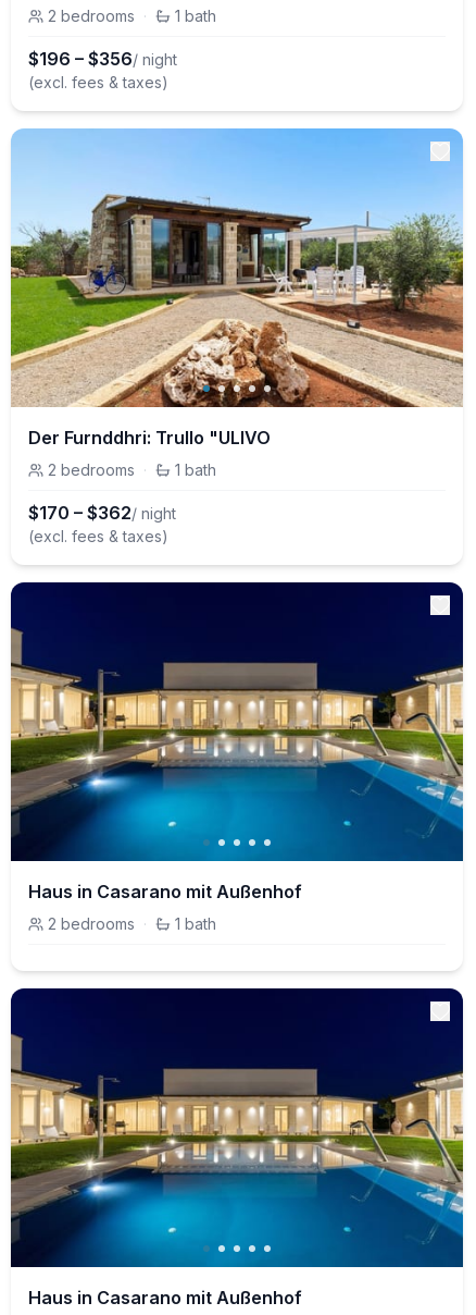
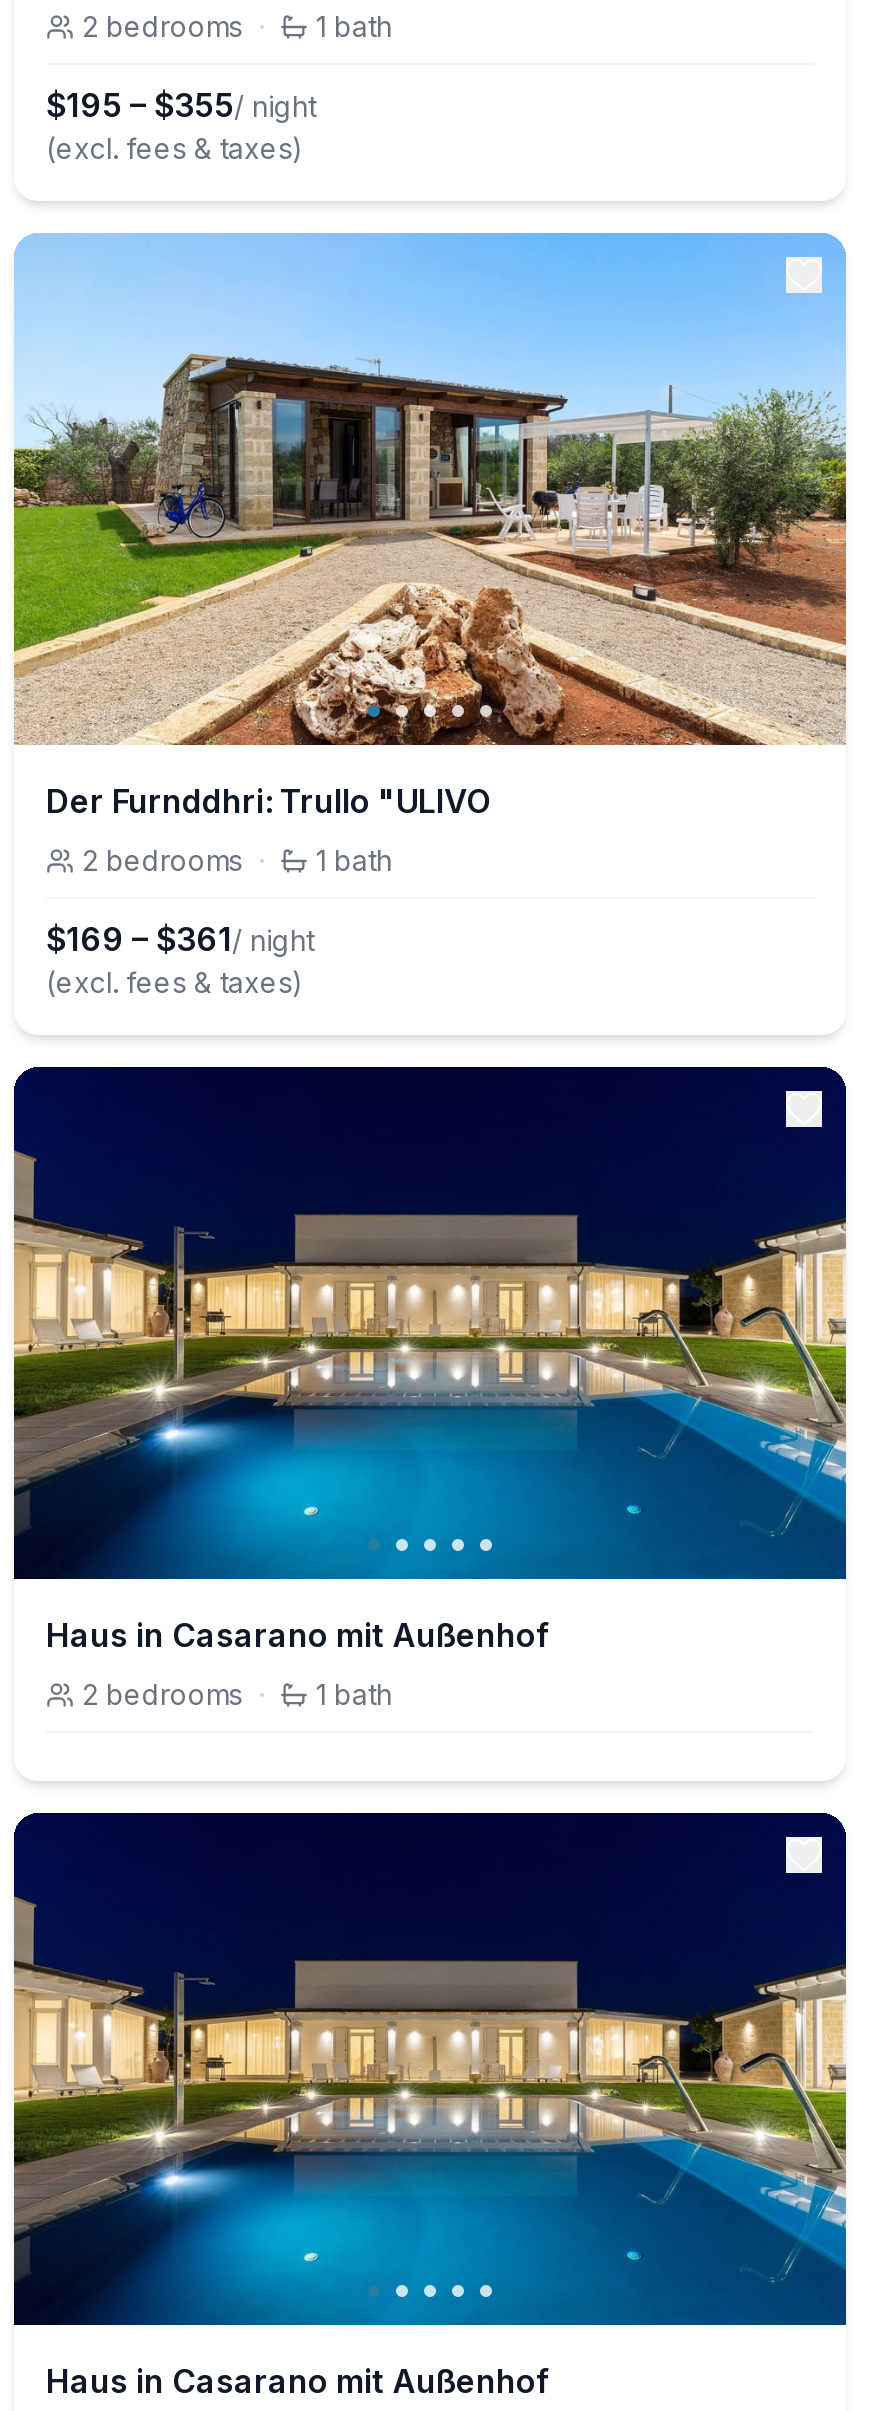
[28,48,177,70] $196 – $356 / night -> [46,85,316,125] $195 – $355 / night
[28,502,176,524] $170 – $362 / night -> [46,919,314,959] $169 – $361 / night

